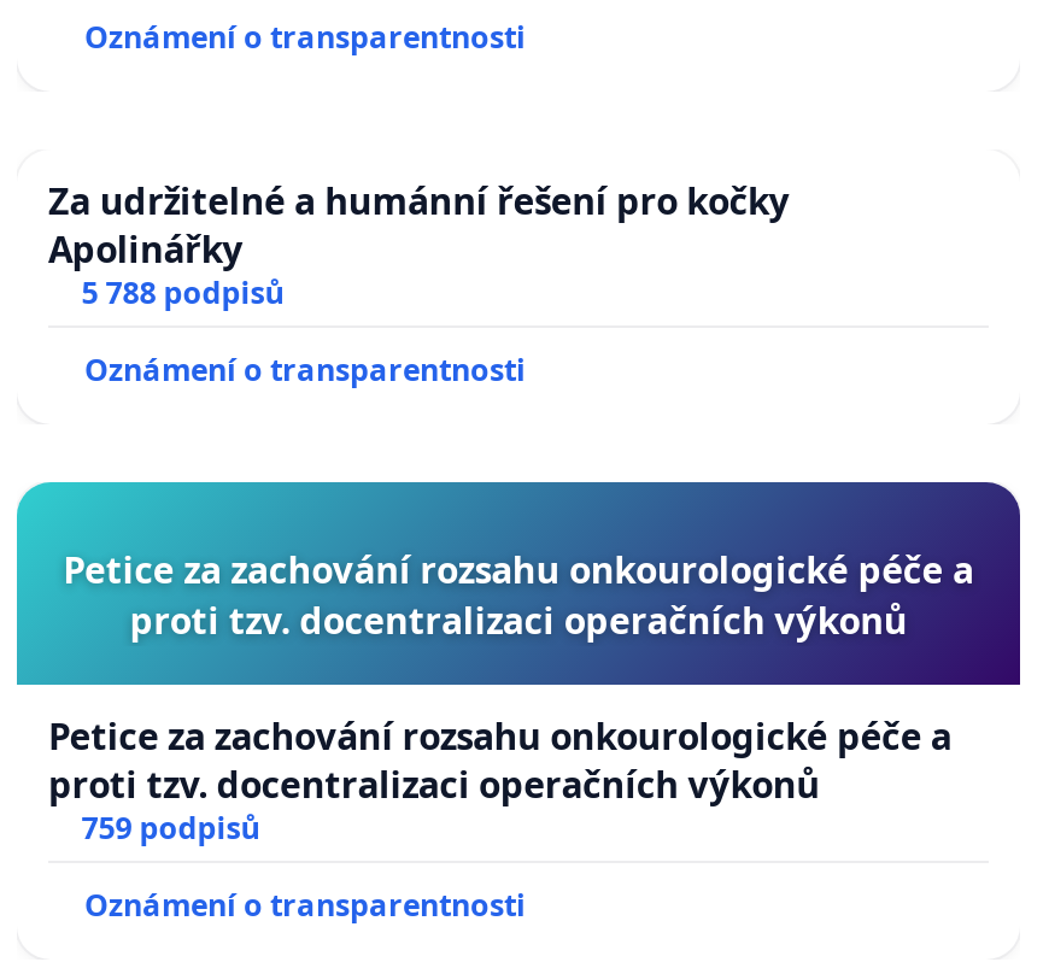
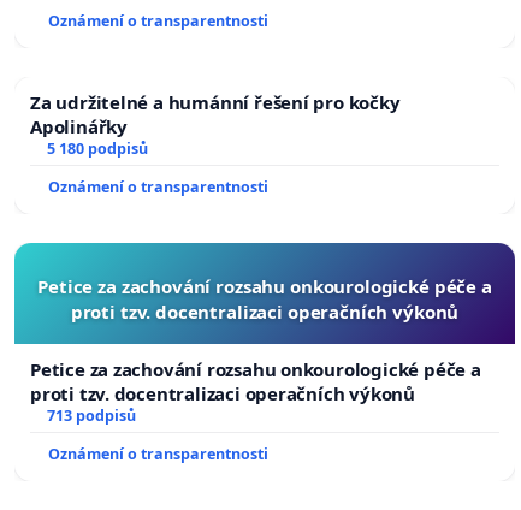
[82,273,284,314] 5 788 podpisů -> [47,139,148,159] 5 180 podpisů
[82,808,260,849] 759 podpisů -> [47,406,136,426] 713 podpisů

